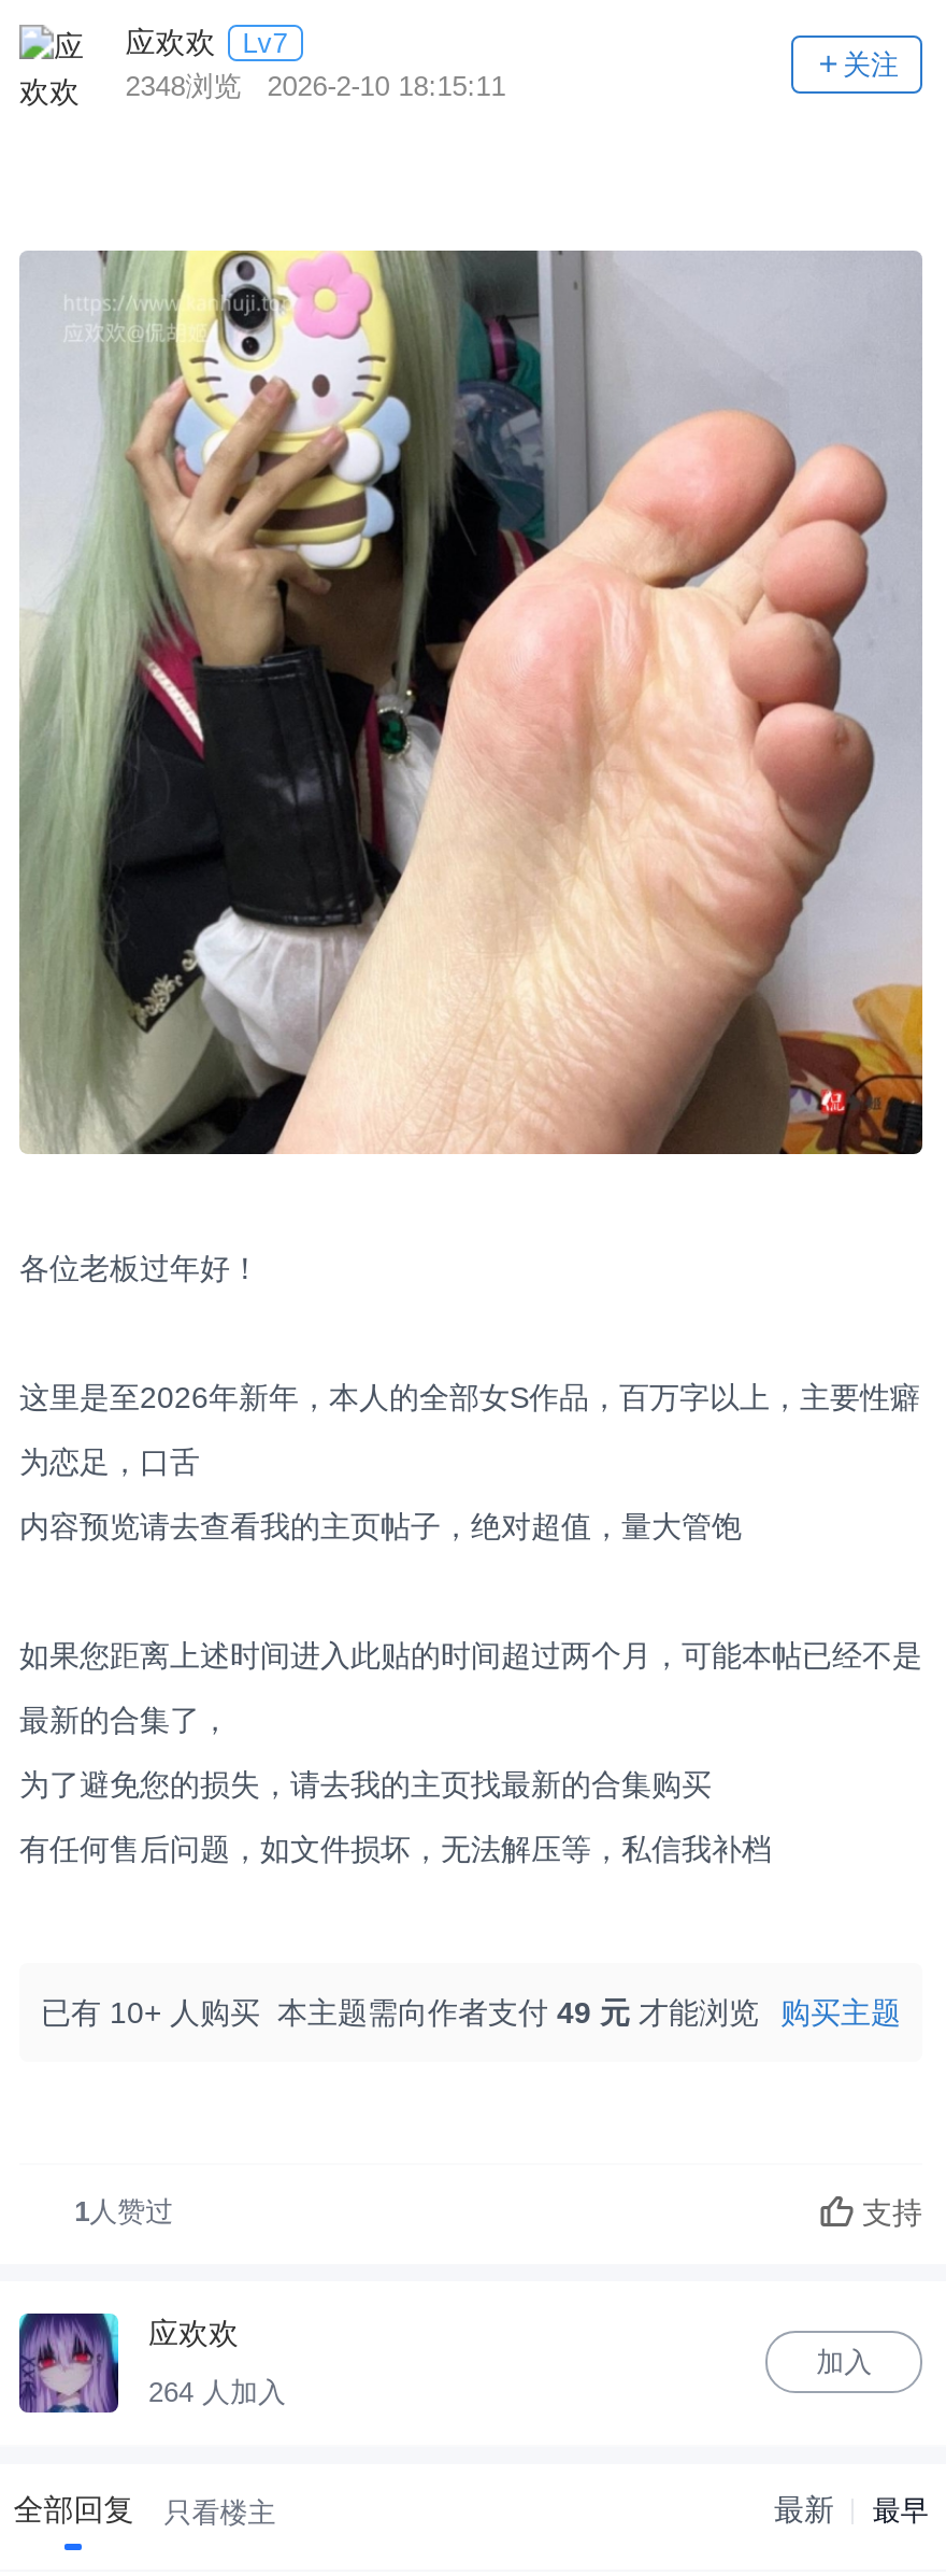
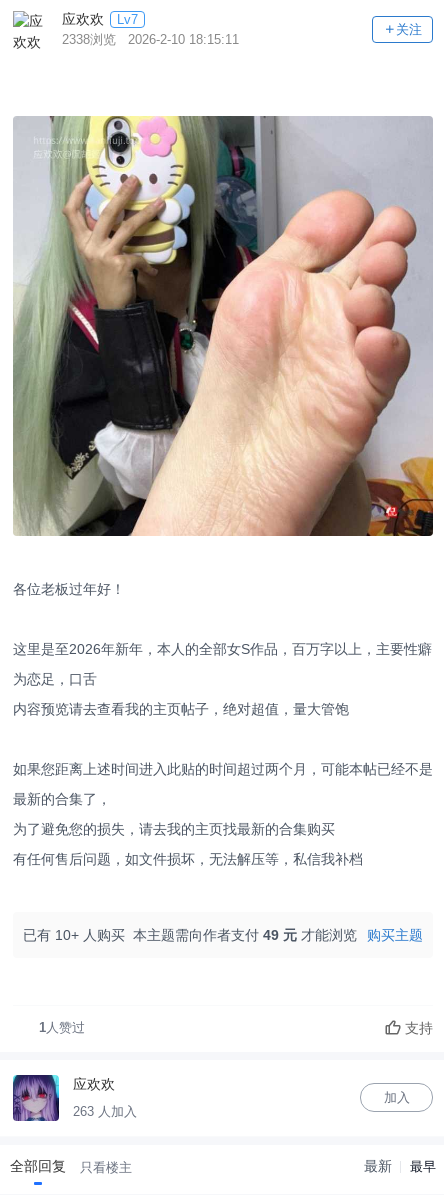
[125,71,506,103] 2348浏览 2026-2-10 18:15:11 -> [62,32,239,47] 2338浏览 2026-2-10 18:15:11
[148,2375,286,2407] 264 人加入 -> [73,1103,137,1118] 263 人加入

